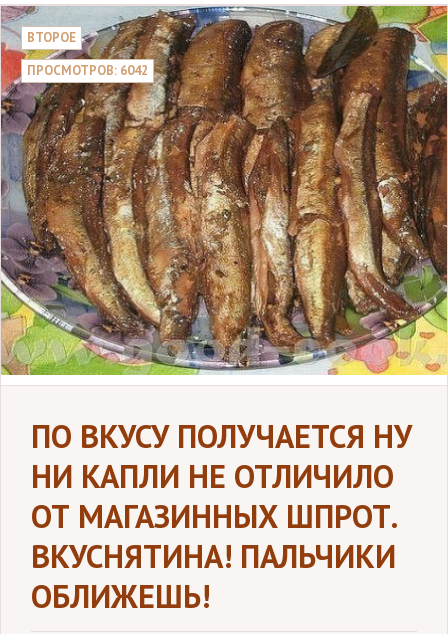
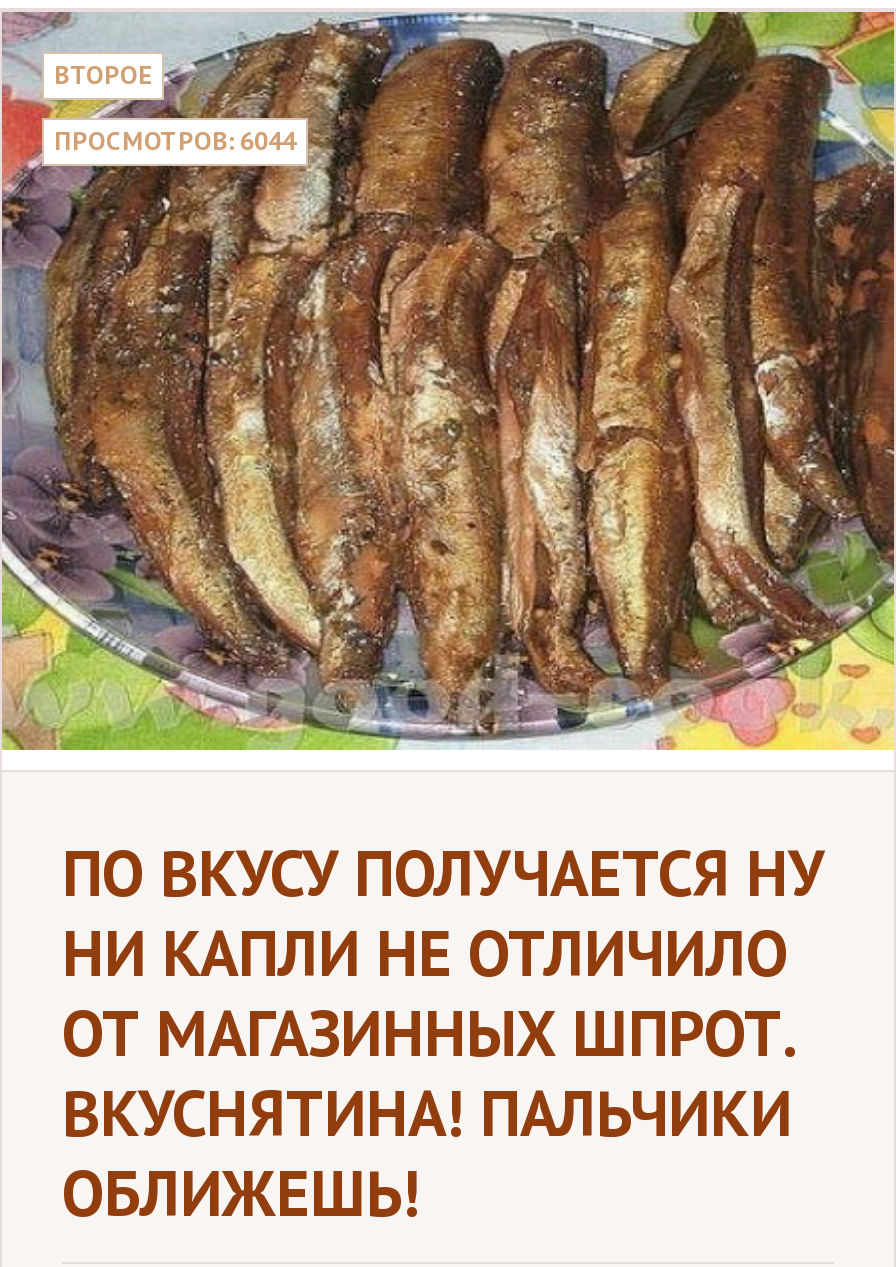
[27,62,148,79] ПРОСМОТРОВ: 6042 -> [54,124,296,158] ПРОСМОТРОВ: 6044

